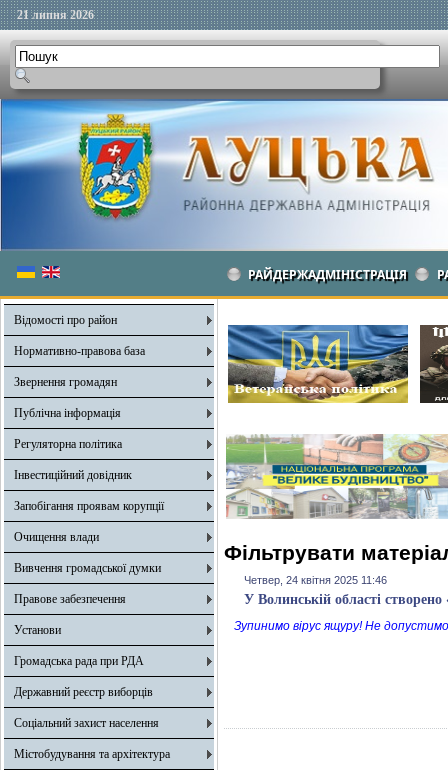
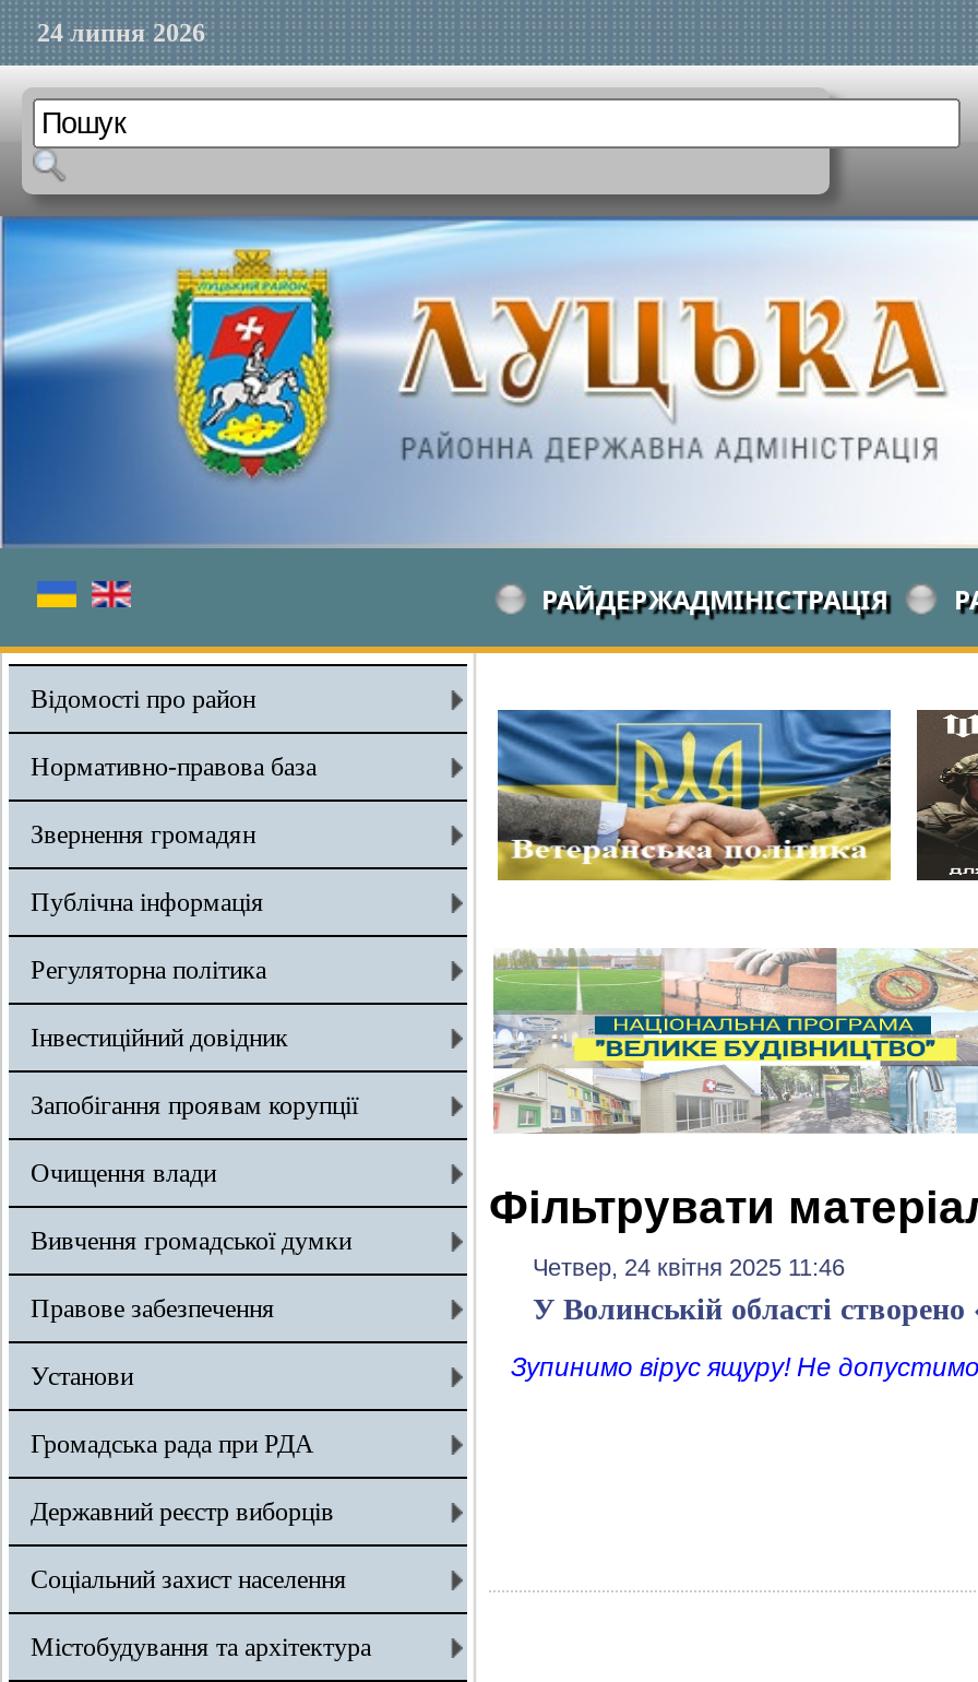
[17,8,94,22] 21 липня 2026 -> [37,17,205,48] 24 липня 2026

